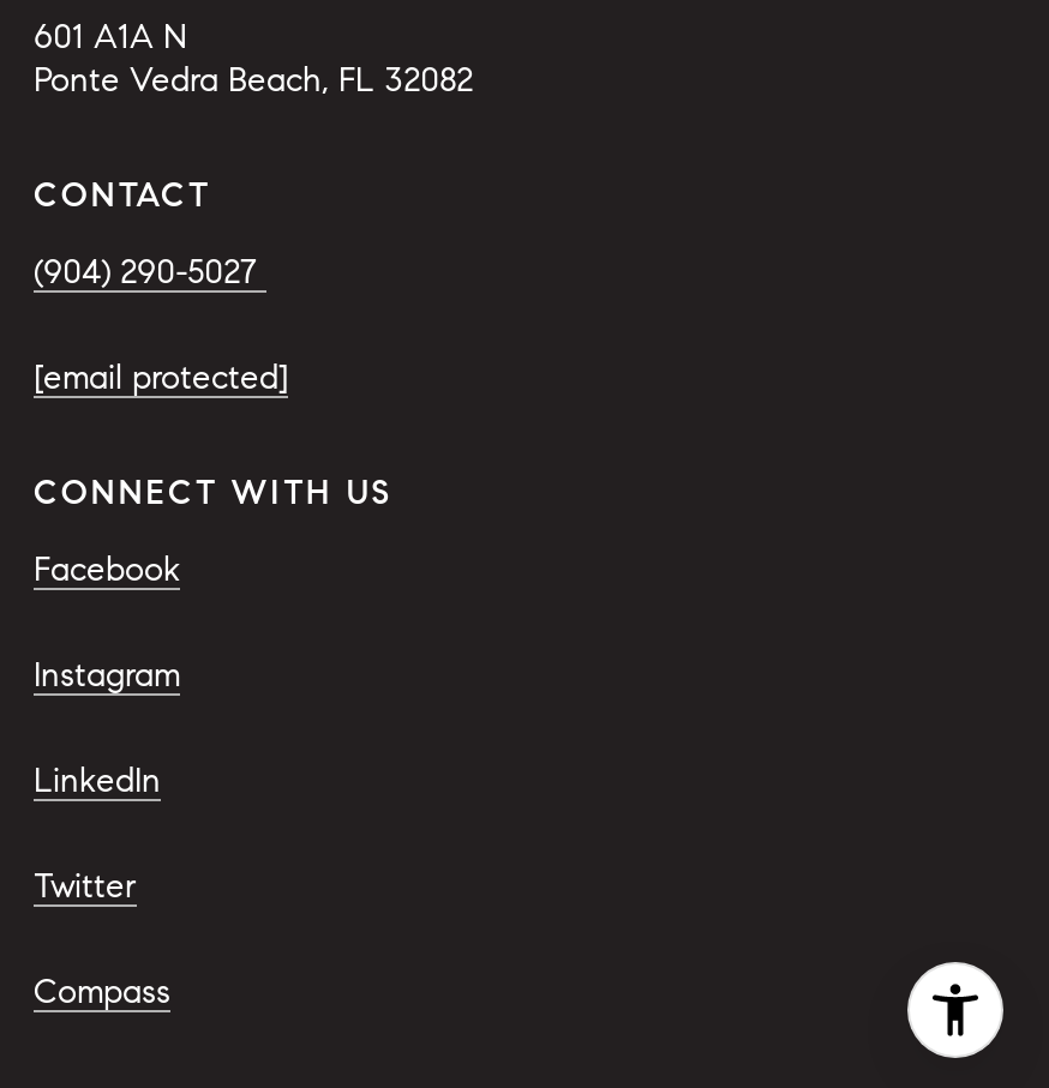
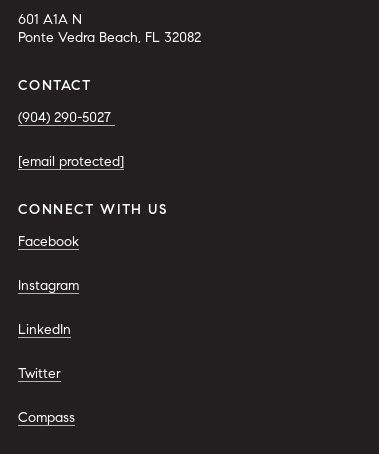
[905,960,1006,1060] [image] -> none

